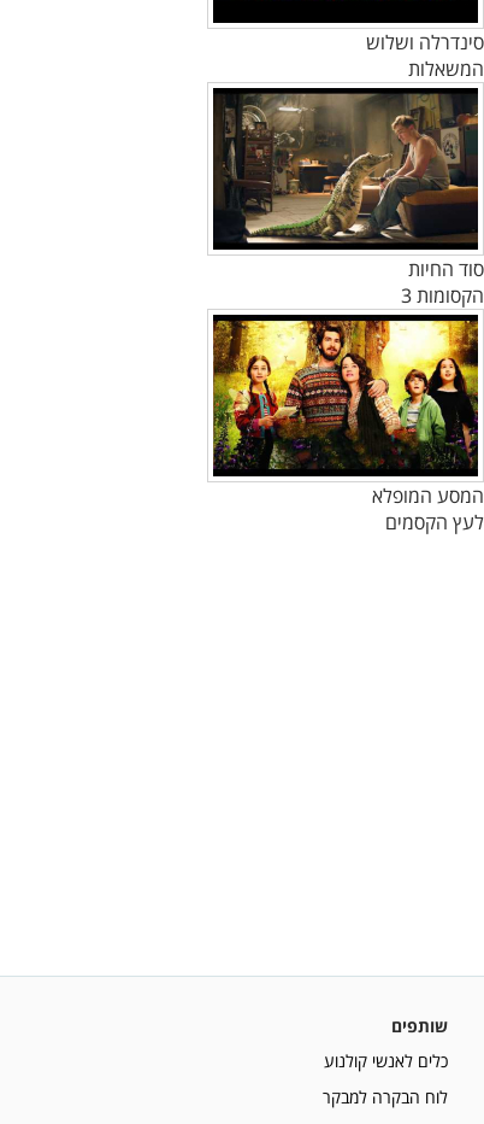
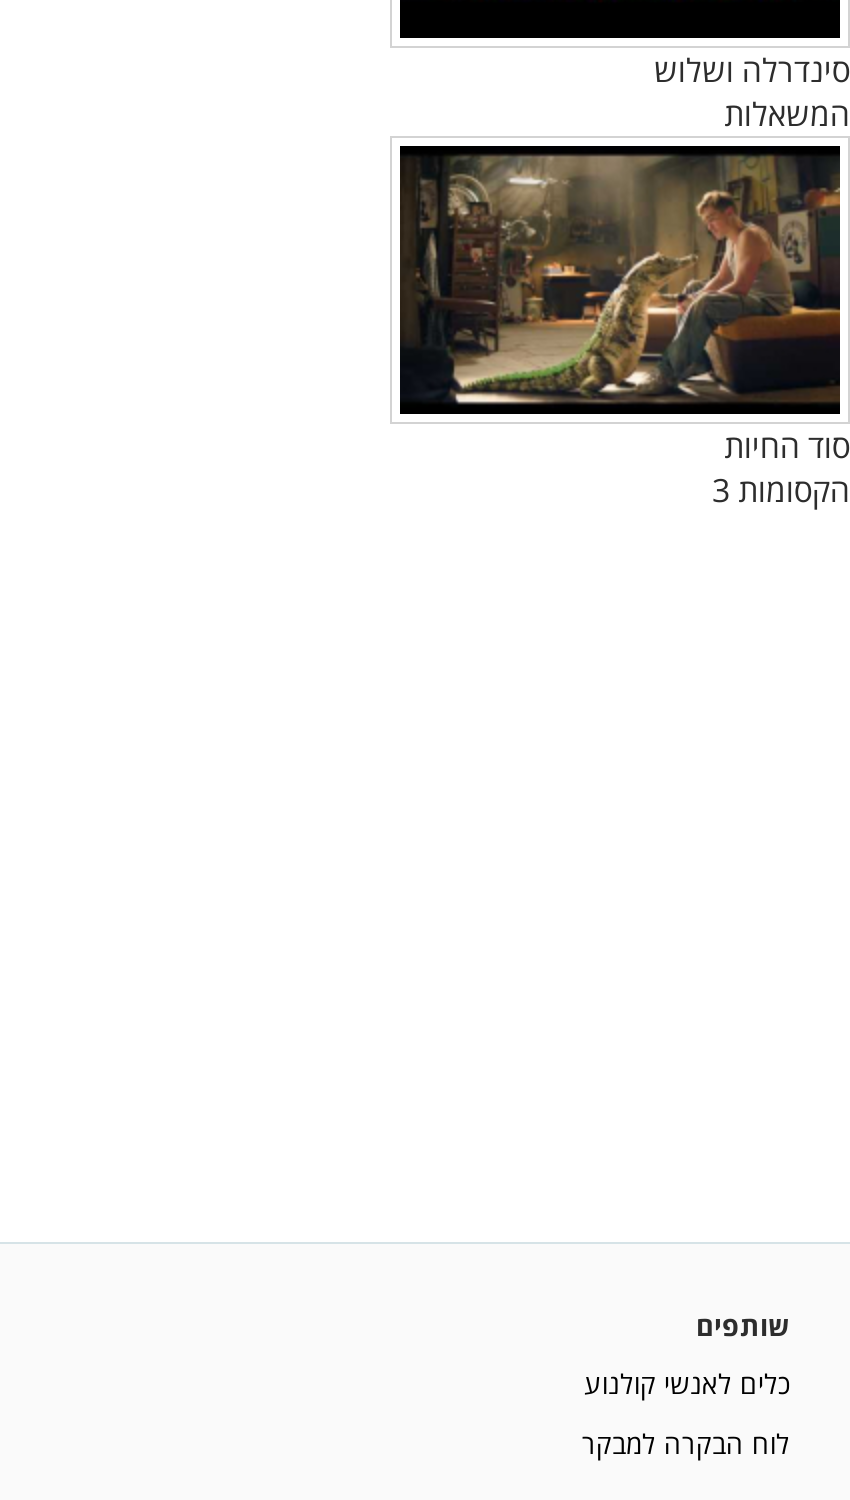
[212,320,484,535] [image] | המסע המופלא | לעץ הקסמים -> none

